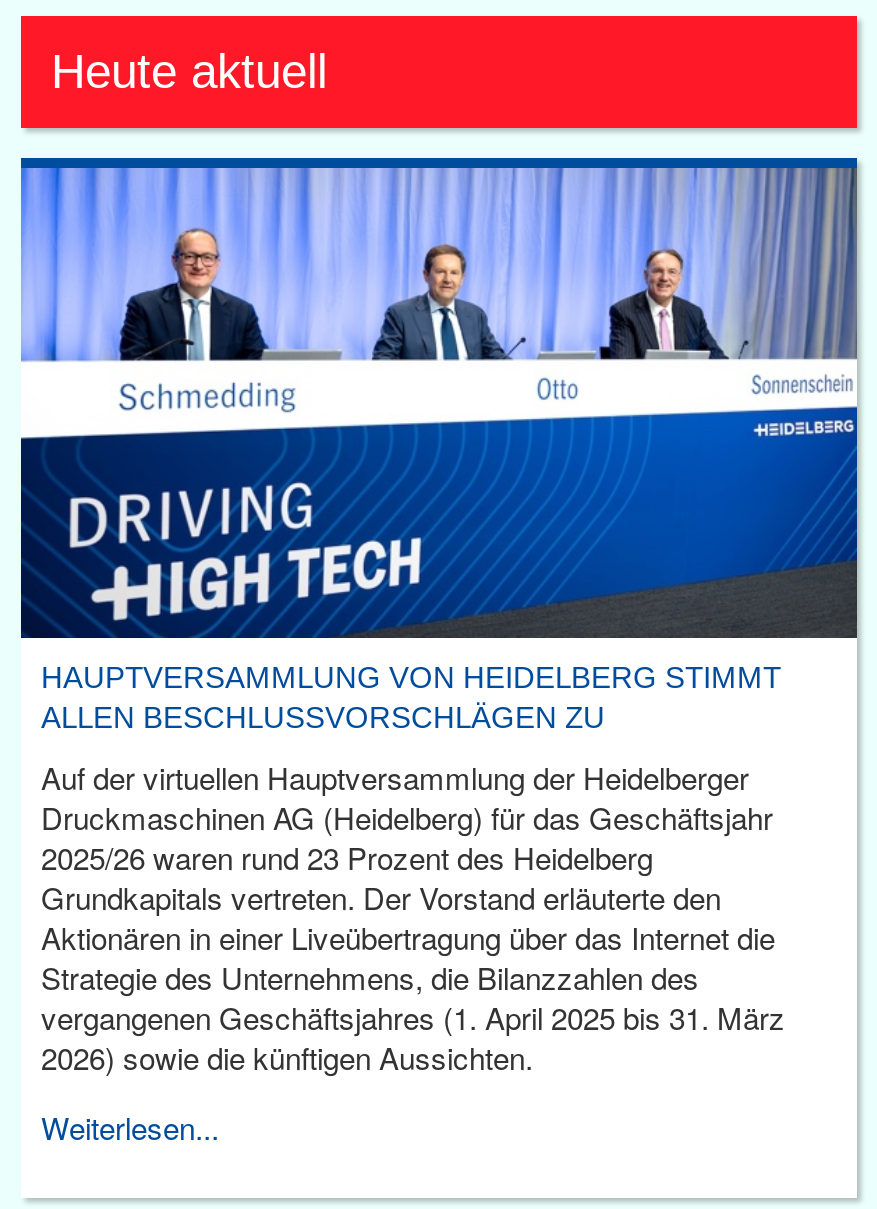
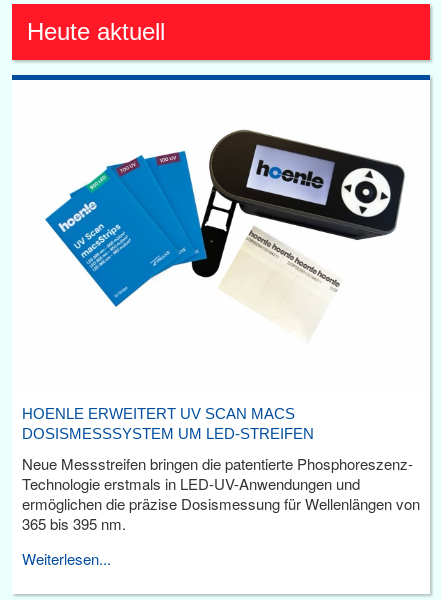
[19,168,859,640] [image] -> [12,79,430,314] [image]
[41,660,781,734] HAUPTVERSAMMLUNG VON HEIDELBERG STIMMT | ALLEN BESCHLUSSVORSCHLÄGEN ZU -> [22,404,314,441] HOENLE ERWEITERT UV SCAN MACS | DOSISMESSSYSTEM UM LED-STREIFEN
[41,756,785,1078] Auf der virtuellen Hauptversammlung der Heidelberger | Druckmaschinen AG (Heidelberg) für das Geschäftsjahr | 2025/26 waren rund 23 Prozent des Heidelberg | Grundkapitals vertreten. Der Vorstand erläuterte den | Aktionären in einer Liveübertragung über das Internet die | Strategie des Unternehmens, die Bilanzzahlen des | vergangenen Geschäftsjahres (1. April 2025 bis 31. März | 2026) sowie die künftigen Aussichten. -> [22,452,420,533] Neue Messstreifen bringen die patentierte Phosphoreszenz- | Technologie erstmals in LED-UV-Anwendungen und | ermöglichen die präzise Dosismessung für Wellenlängen von | 365 bis 395 nm.

